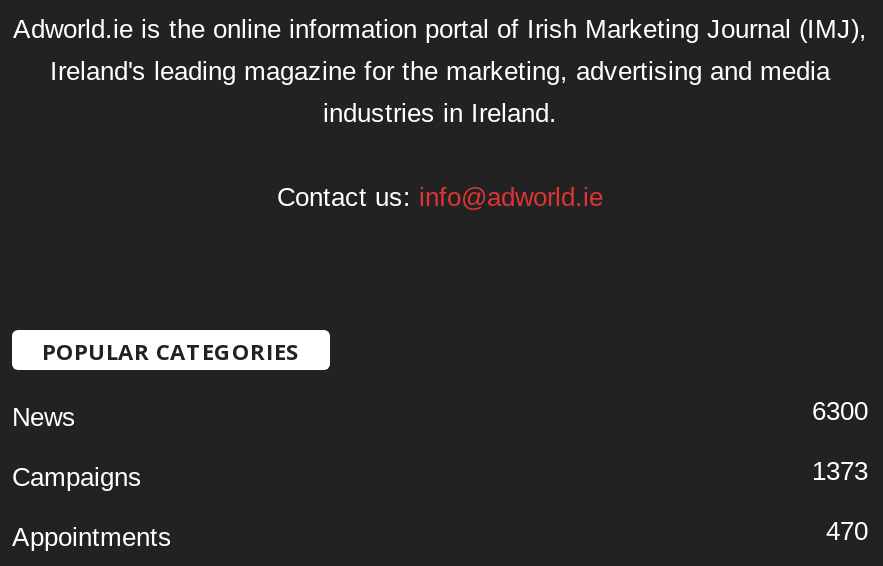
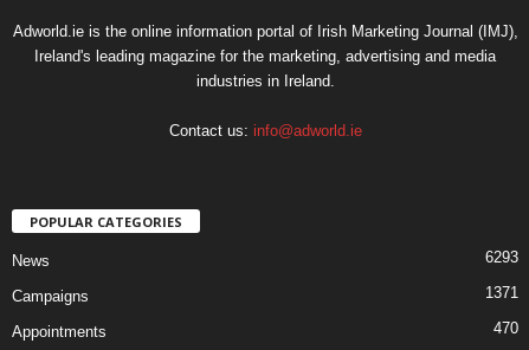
[812,395,868,425] 6300 -> [485,248,518,266] 6293
[812,455,868,485] 1373 -> [485,283,518,301] 1371

